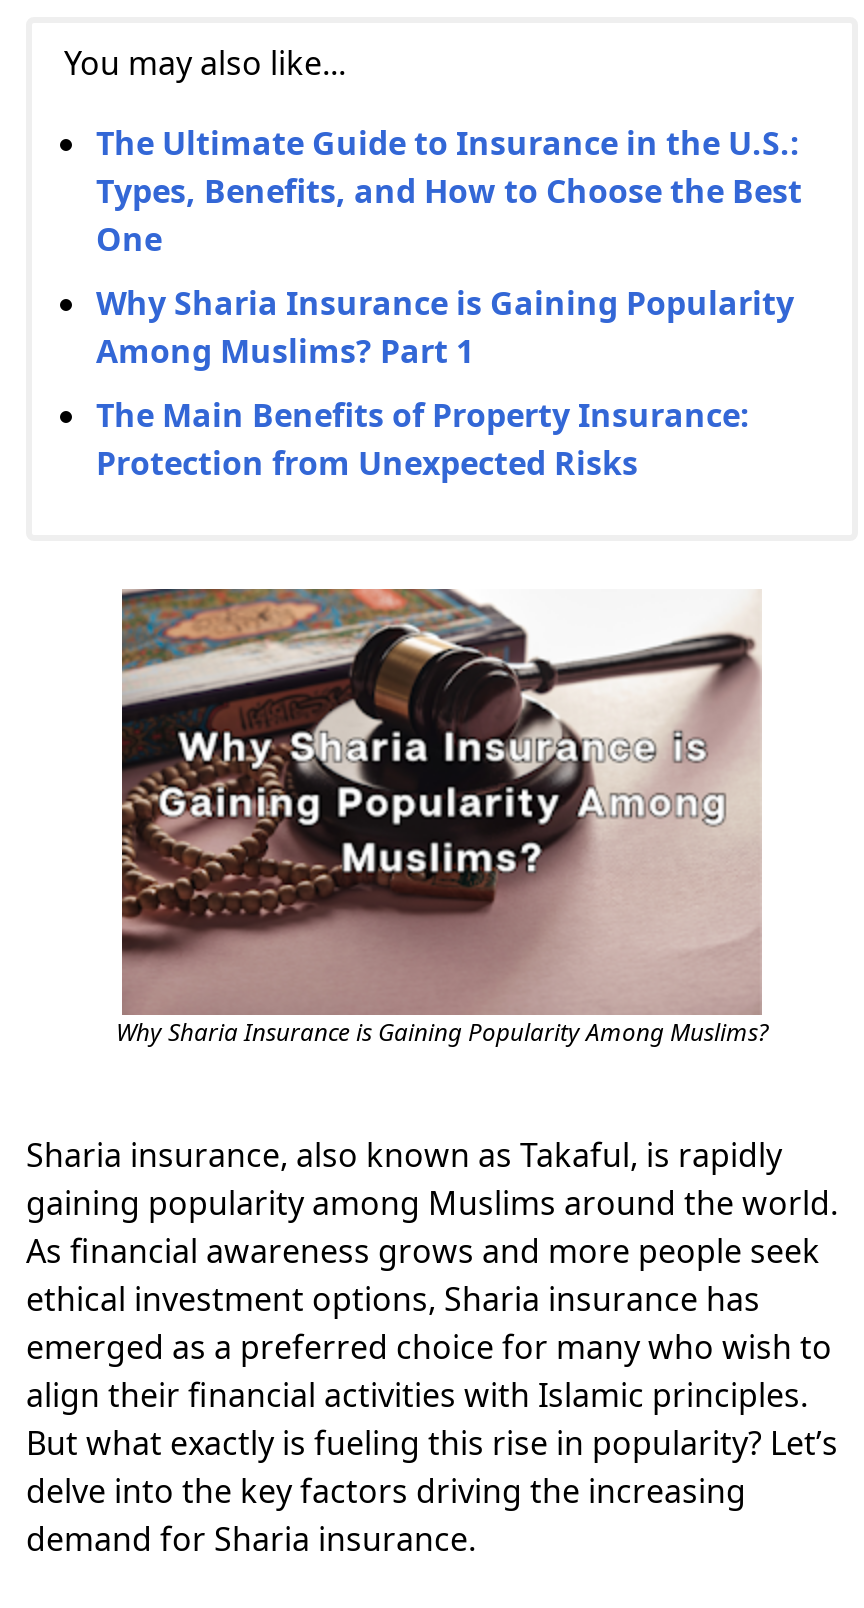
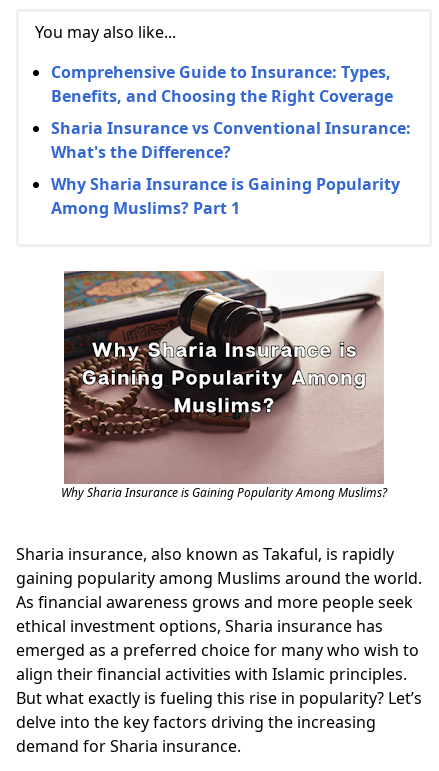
[96,122,802,262] The Ultimate Guide to Insurance in the U.S.: | Types, Benefits, and How to Choose the Best | One -> [51,61,411,163] Comprehensive Guide to Insurance: Types, | Benefits, and Choosing the Right Coverage | Sharia Insurance vs Conventional Insurance: | What's the Difference?
moved [96,282,794,374] -> [51,173,400,219]: Why Sharia Insurance is Gaining Popularity | Among Muslims? Part 1
[96,394,750,486] The Main Benefits of Property Insurance: | Protection from Unexpected Risks -> none

